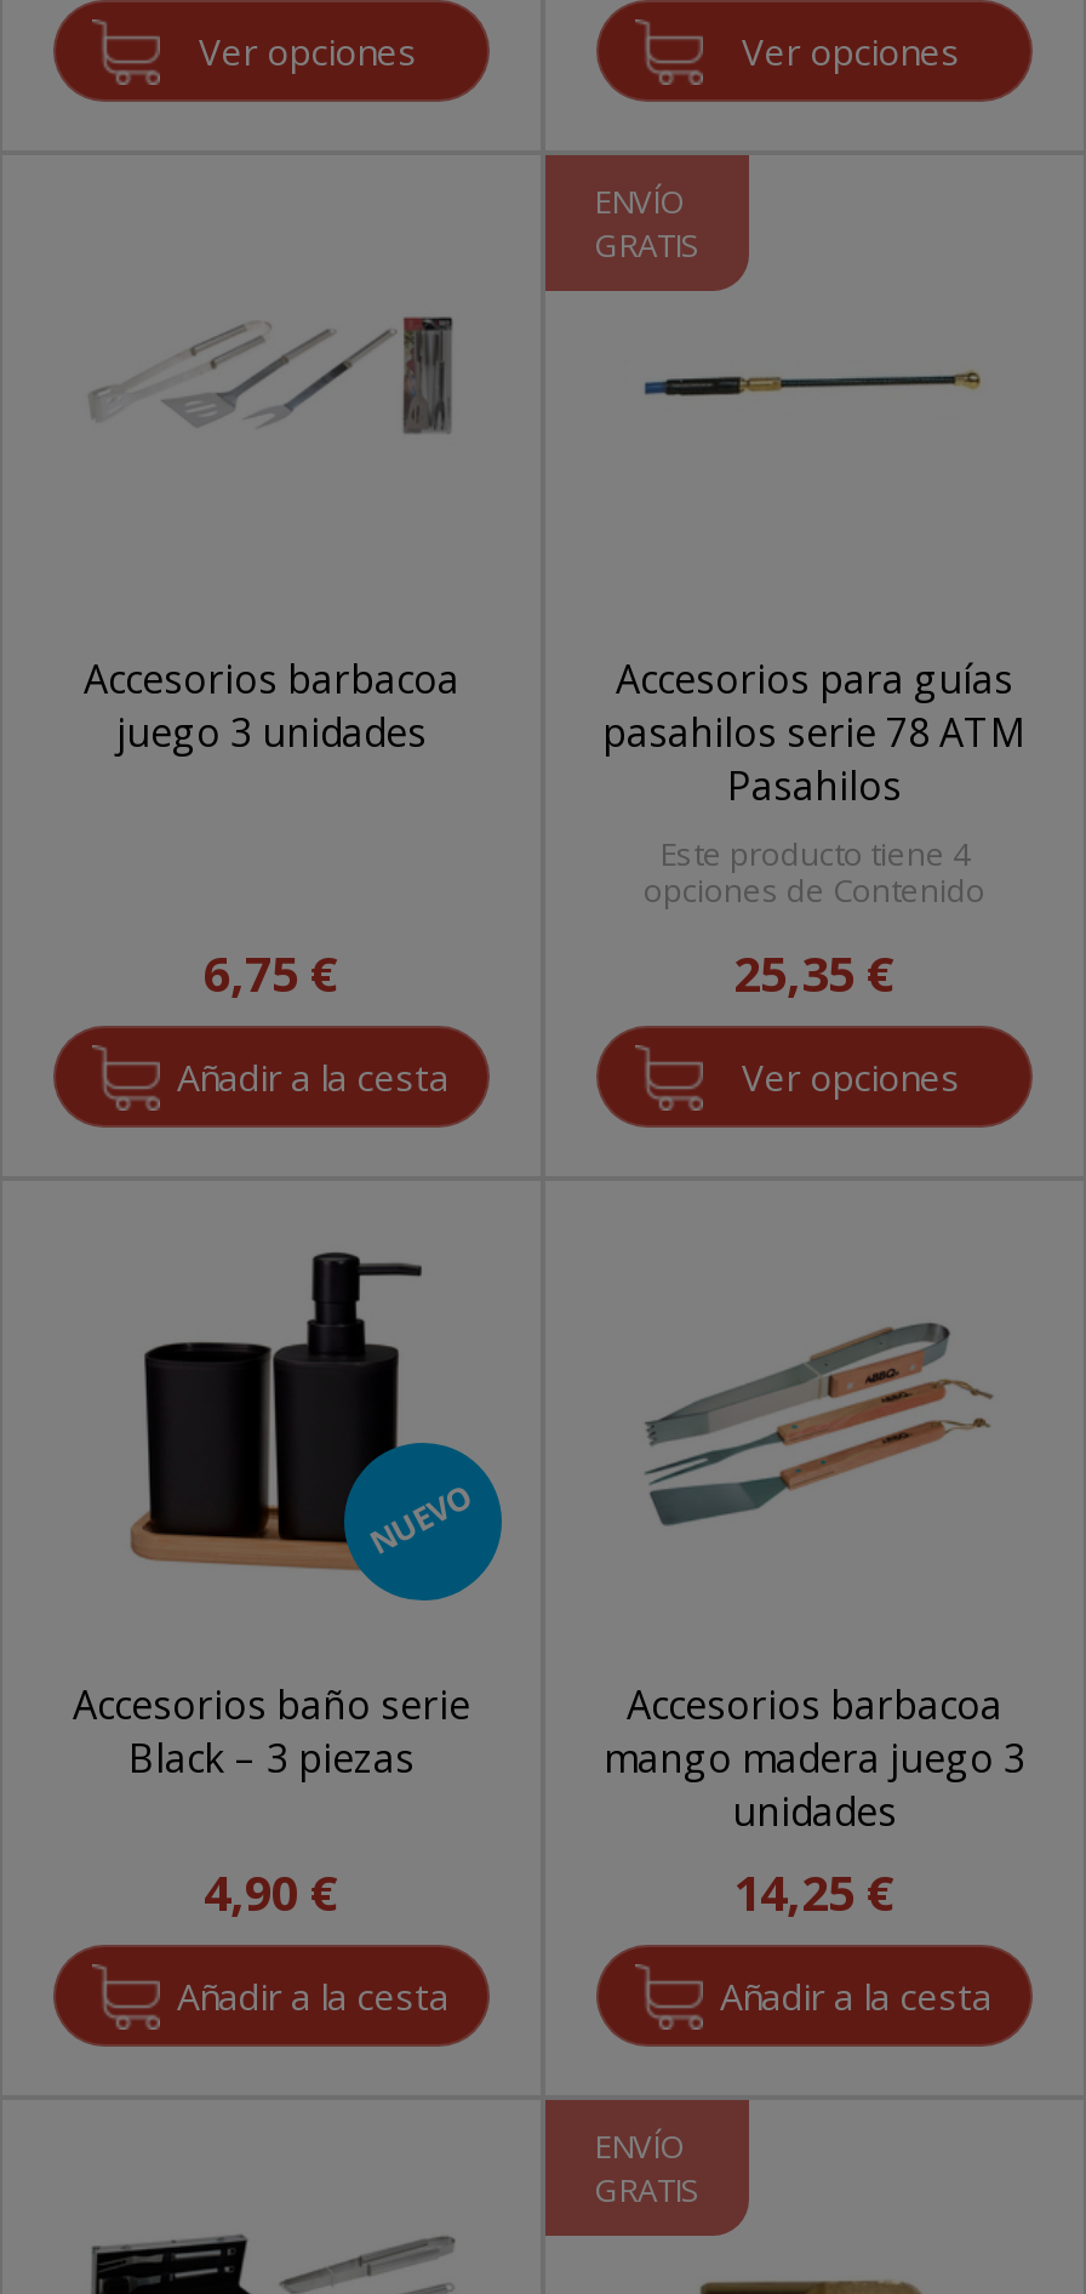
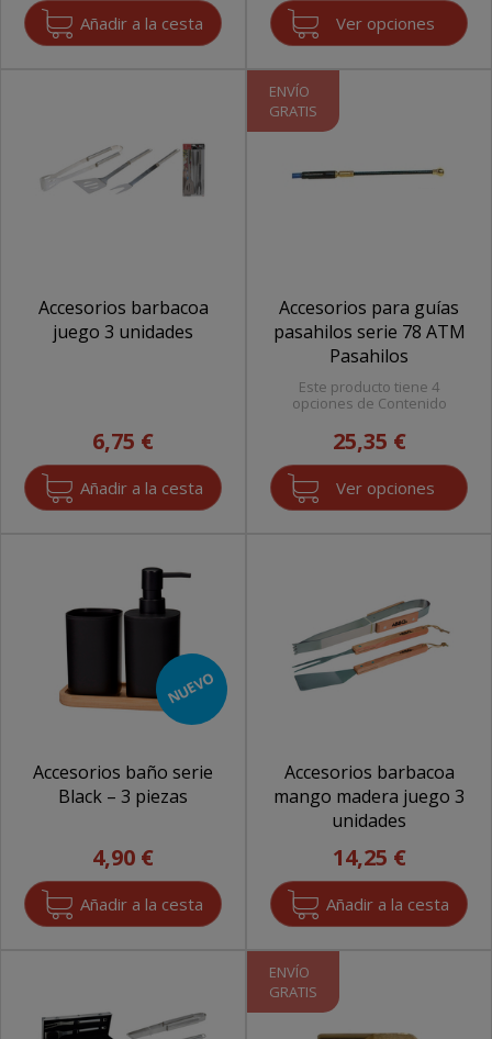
[199,25,417,74] Ver opciones -> none

